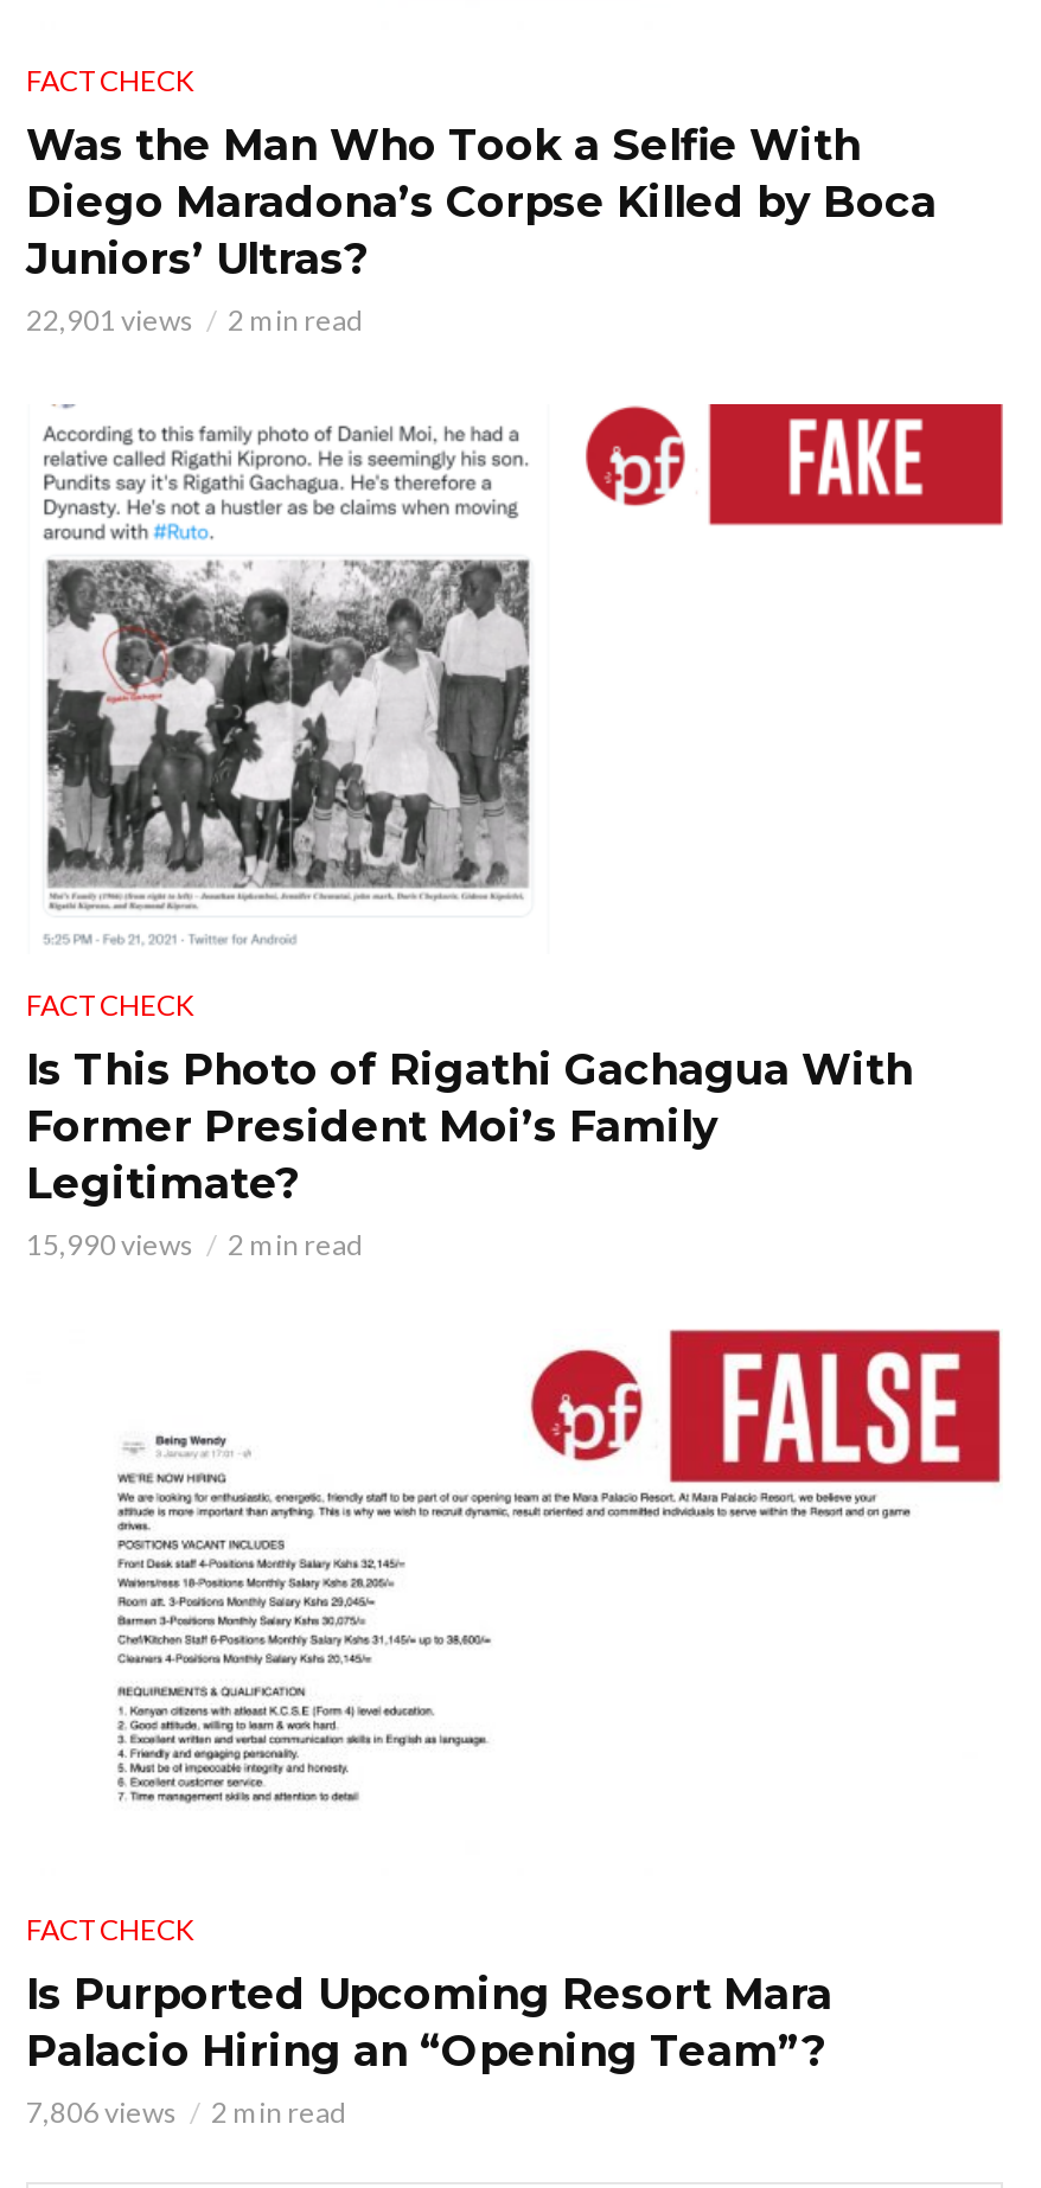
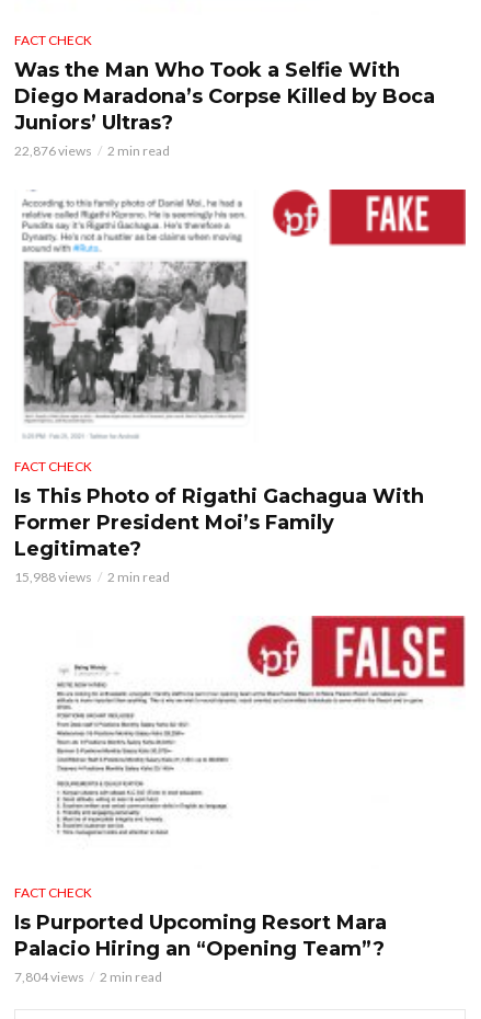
[26,303,363,339] 22,901 views 2 min read -> [14,142,170,159] 22,876 views 2 min read
[26,1227,363,1263] 15,990 views 2 min read -> [14,569,170,585] 15,988 views 2 min read
[26,2095,346,2130] 7,806 views 2 min read -> [14,969,162,985] 7,804 views 2 min read

